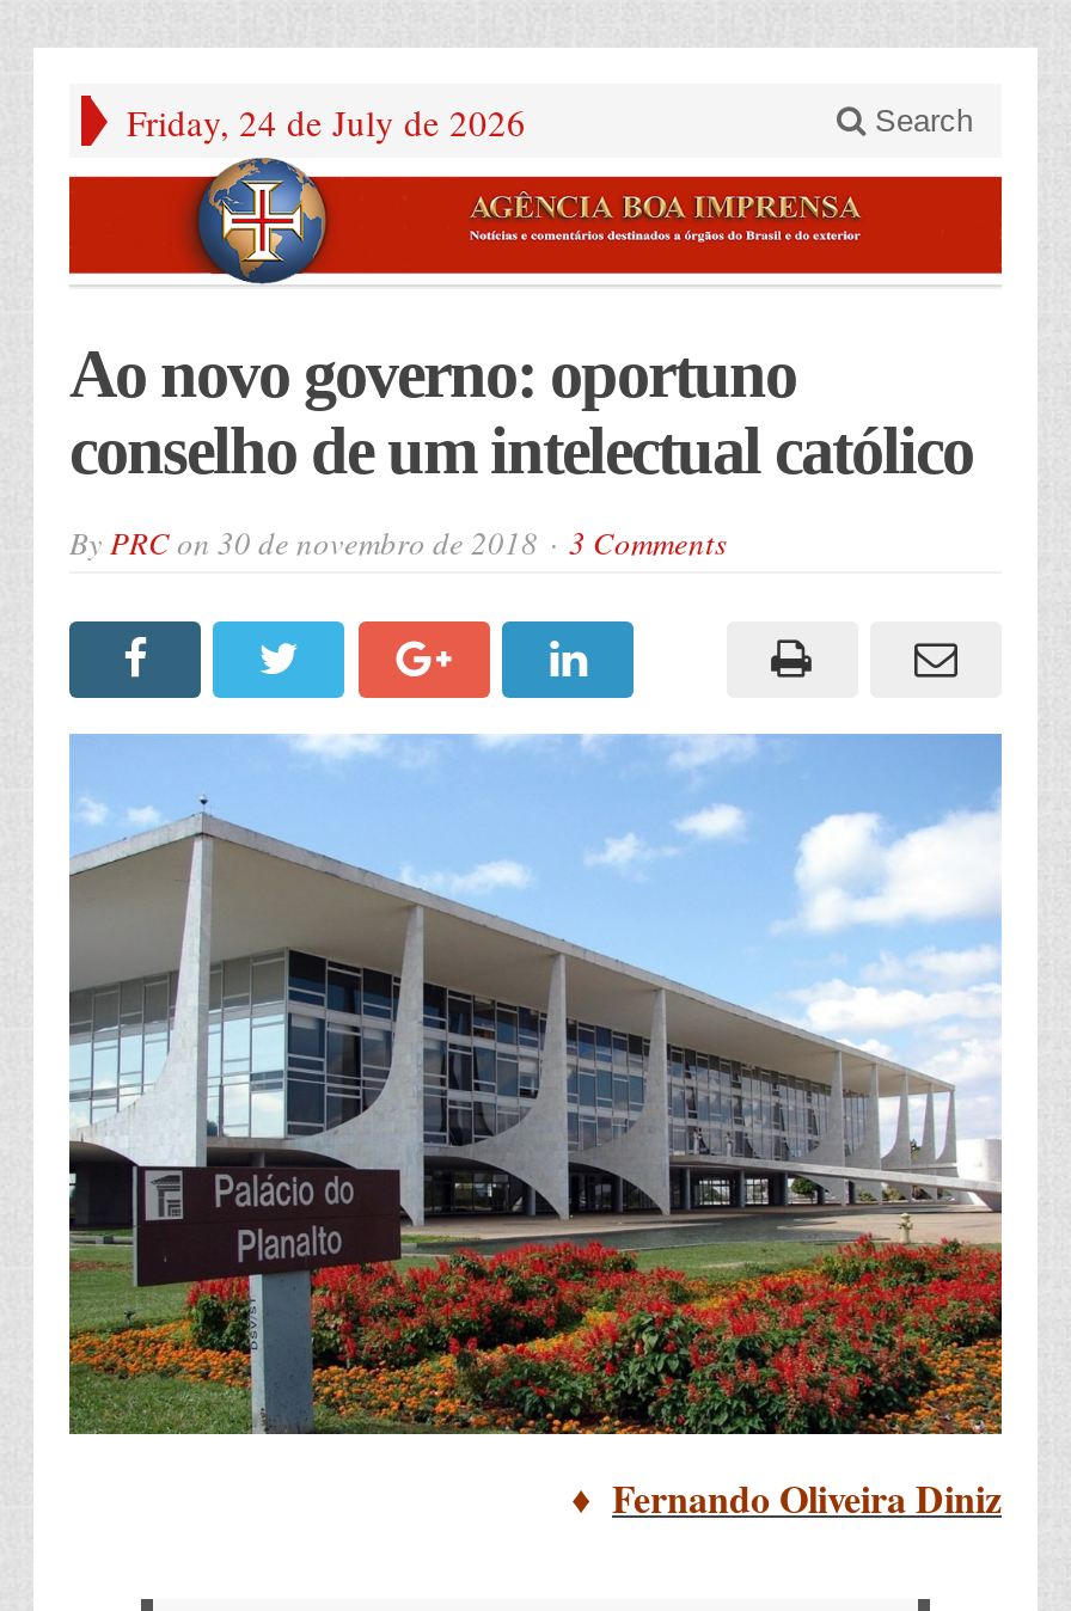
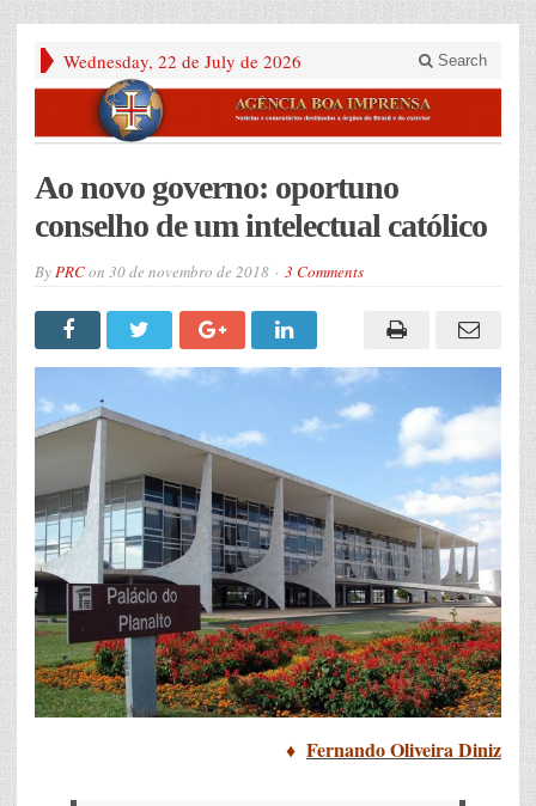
[127,98,526,146] Friday, 24 de July de 2026 -> [63,49,301,73] Wednesday, 22 de July de 2026

